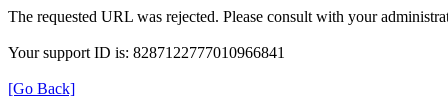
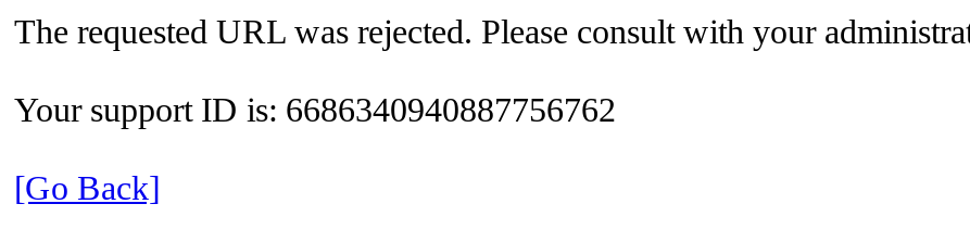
[8,44,285,61] Your support ID is: 8287122777010966841 -> [14,91,616,128] Your support ID is: 6686340940887756762

